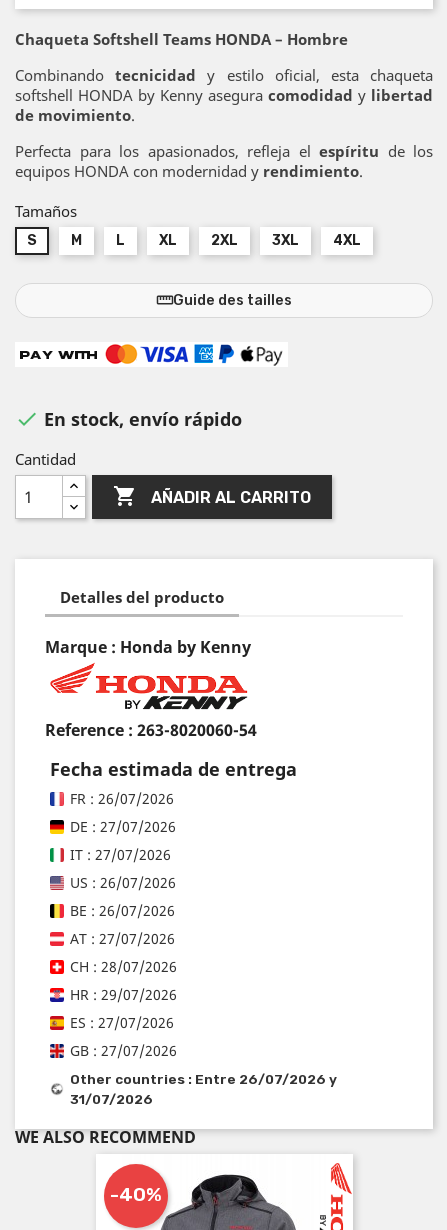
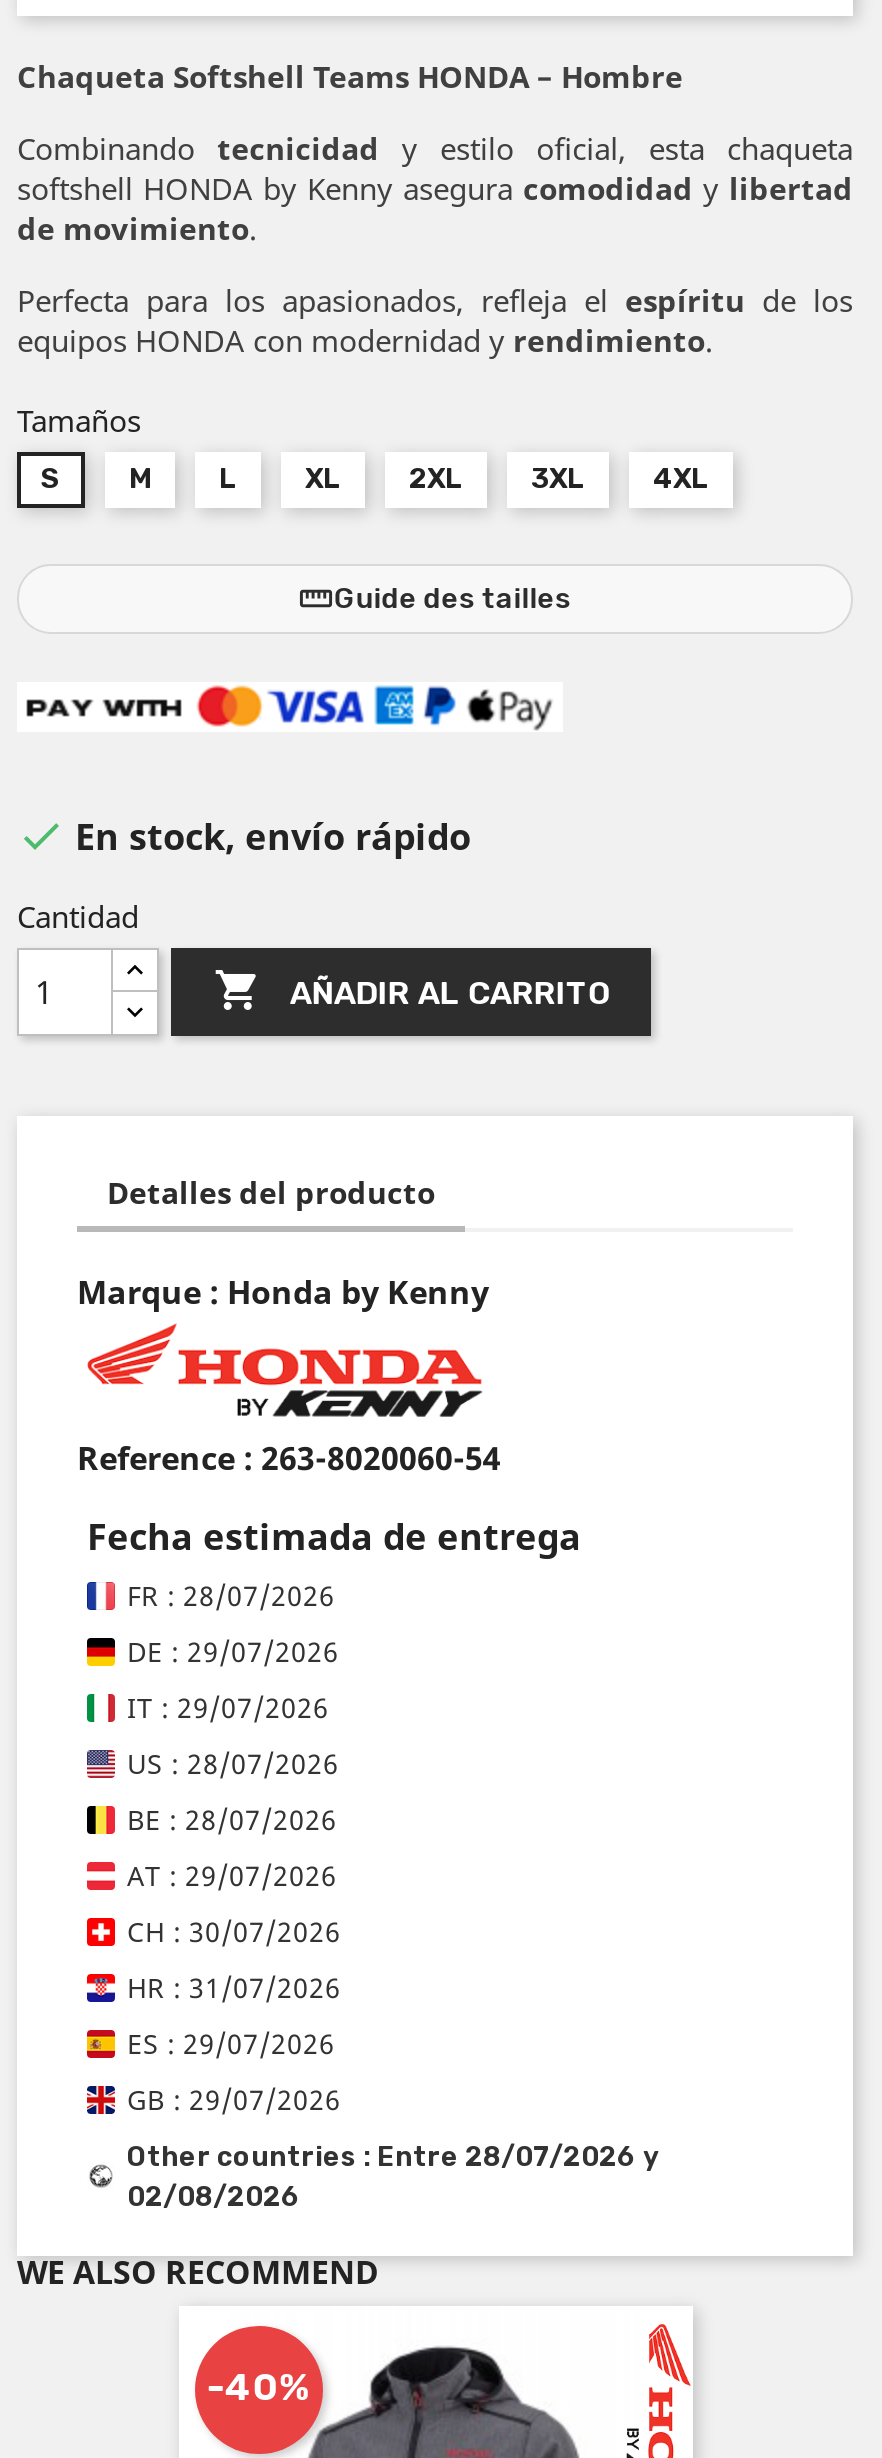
[70,789,174,808] FR : 26/07/2026 -> [127,1577,335,1615] FR : 28/07/2026
[70,817,176,836] DE : 27/07/2026 -> [127,1633,339,1671] DE : 29/07/2026
[70,845,171,864] IT : 27/07/2026 -> [127,1689,329,1727] IT : 29/07/2026
[70,873,176,892] US : 26/07/2026 -> [127,1745,339,1783] US : 28/07/2026
[70,901,175,920] BE : 26/07/2026 -> [127,1801,337,1839] BE : 28/07/2026
[70,929,175,948] AT : 27/07/2026 -> [127,1857,337,1895] AT : 29/07/2026
[70,957,177,976] CH : 28/07/2026 -> [127,1913,341,1951] CH : 30/07/2026
[70,985,177,1004] HR : 29/07/2026 -> [127,1969,341,2007] HR : 31/07/2026
[70,1013,174,1032] ES : 27/07/2026 -> [127,2025,335,2063] ES : 29/07/2026
[70,1041,177,1060] GB : 27/07/2026 -> [127,2081,341,2119] GB : 29/07/2026
[70,1071,337,1087] Other countries : Entre 26/07/2026 y -> [127,2141,659,2173] Other countries : Entre 28/07/2026 y
[70,1091,153,1107] 31/07/2026 -> [127,2181,301,2213] 02/08/2026

